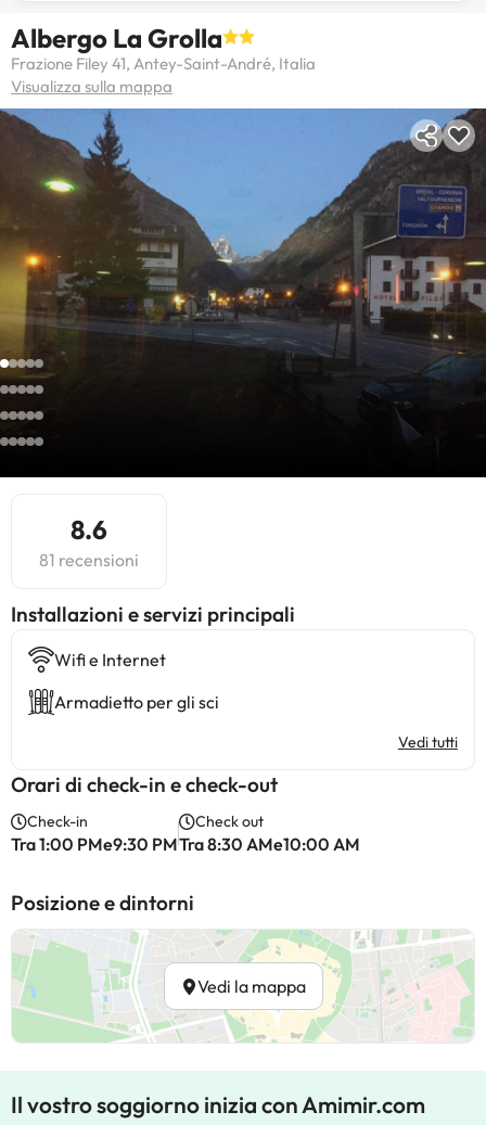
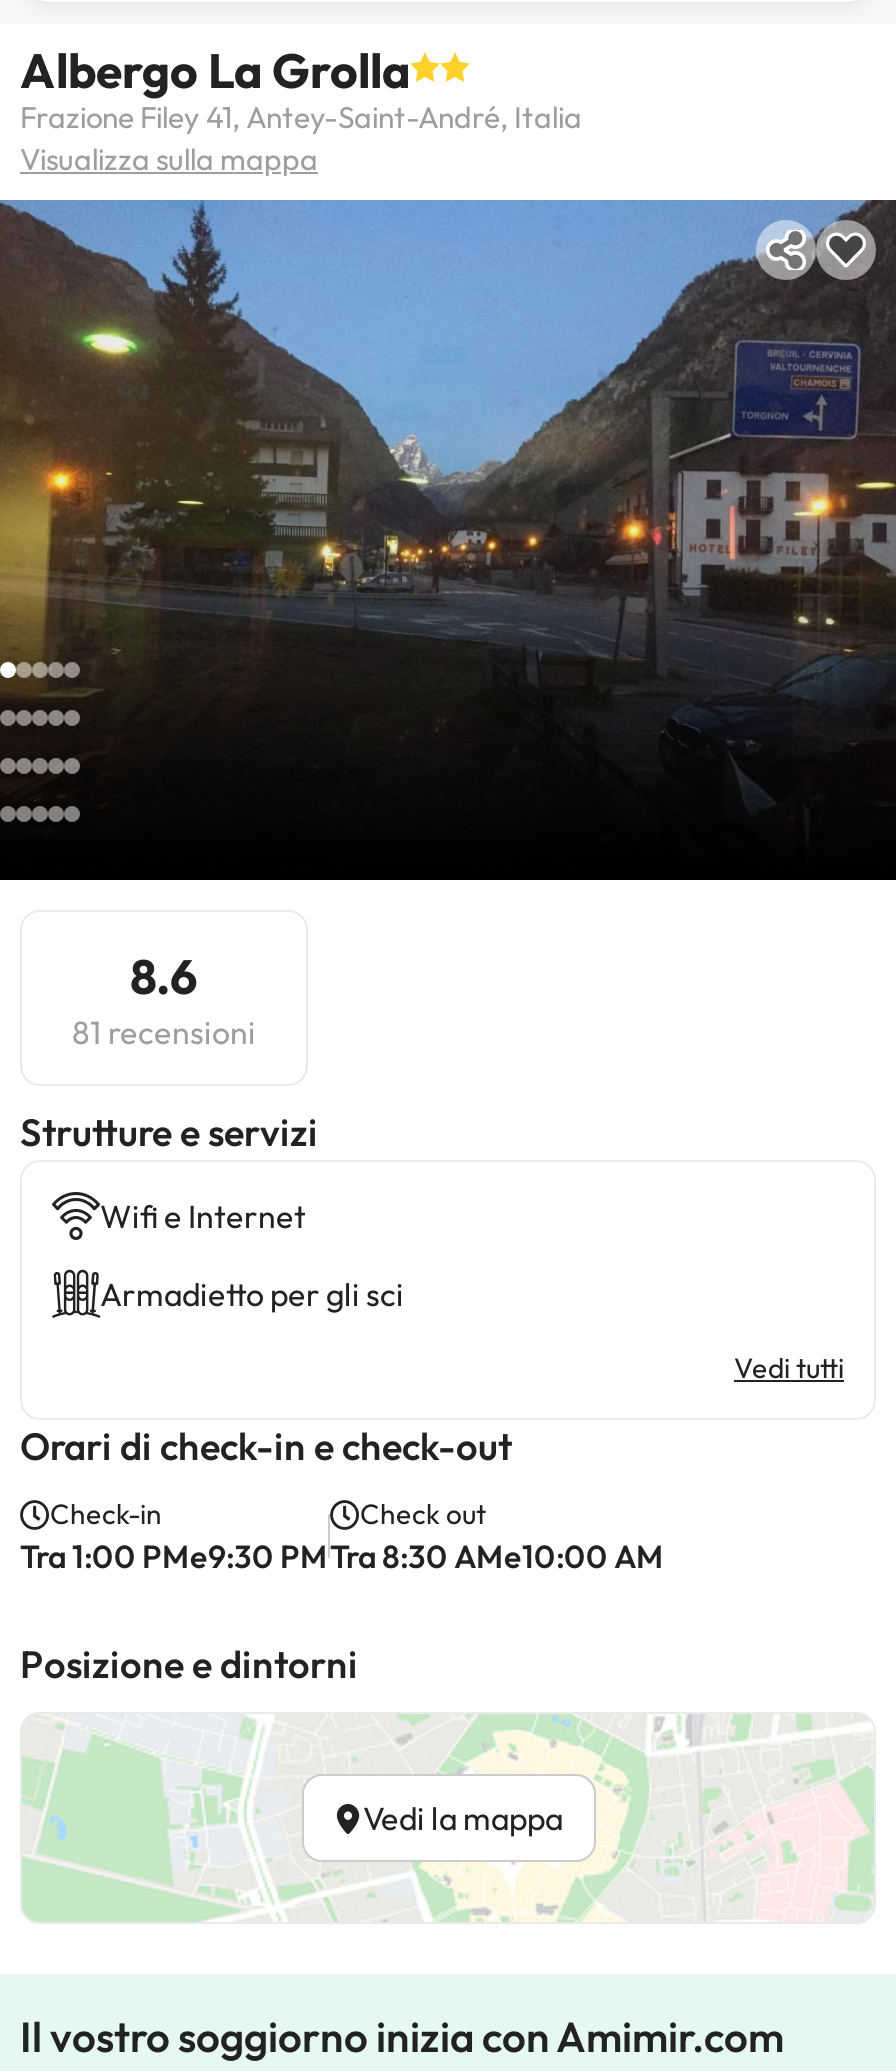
[11,601,295,627] Installazioni e servizi principali -> [20,1108,318,1156] Strutture e servizi

